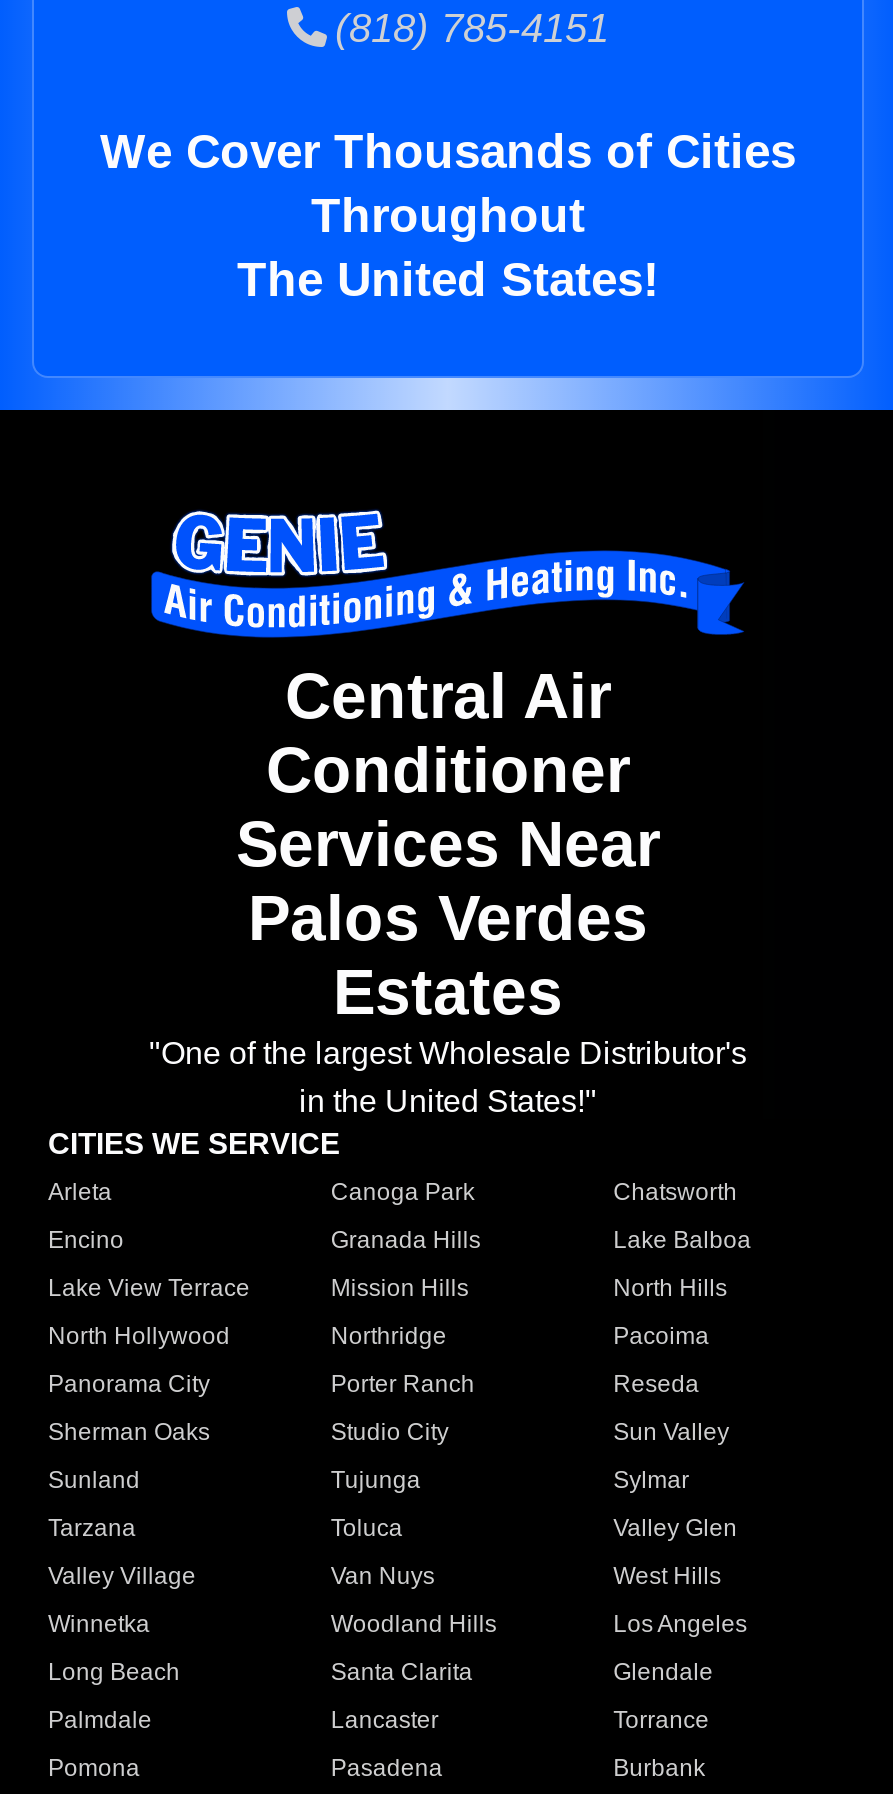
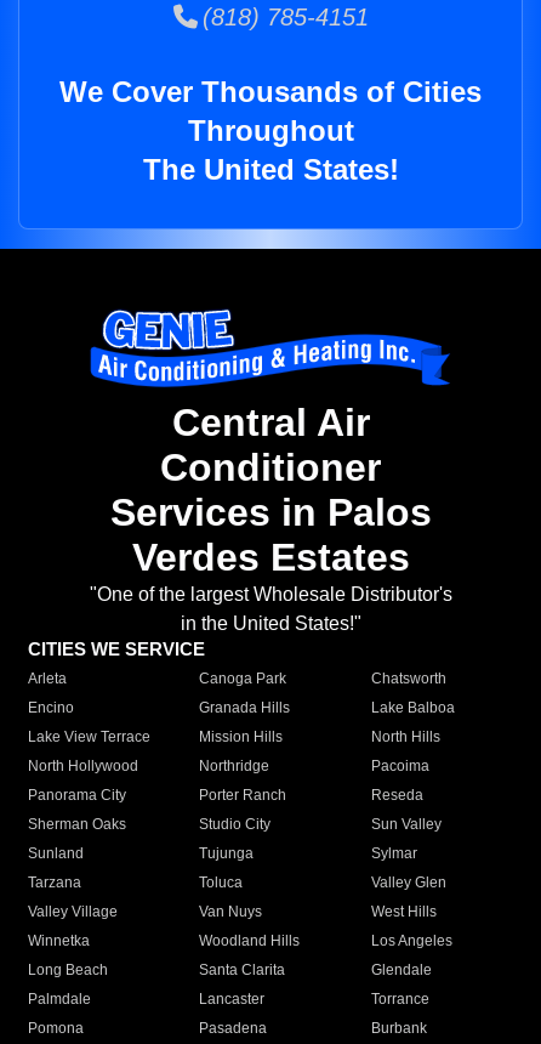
[236,809,660,1029] Services Near | Palos Verdes | Estates -> [110,491,431,579] Services in Palos | Verdes Estates

